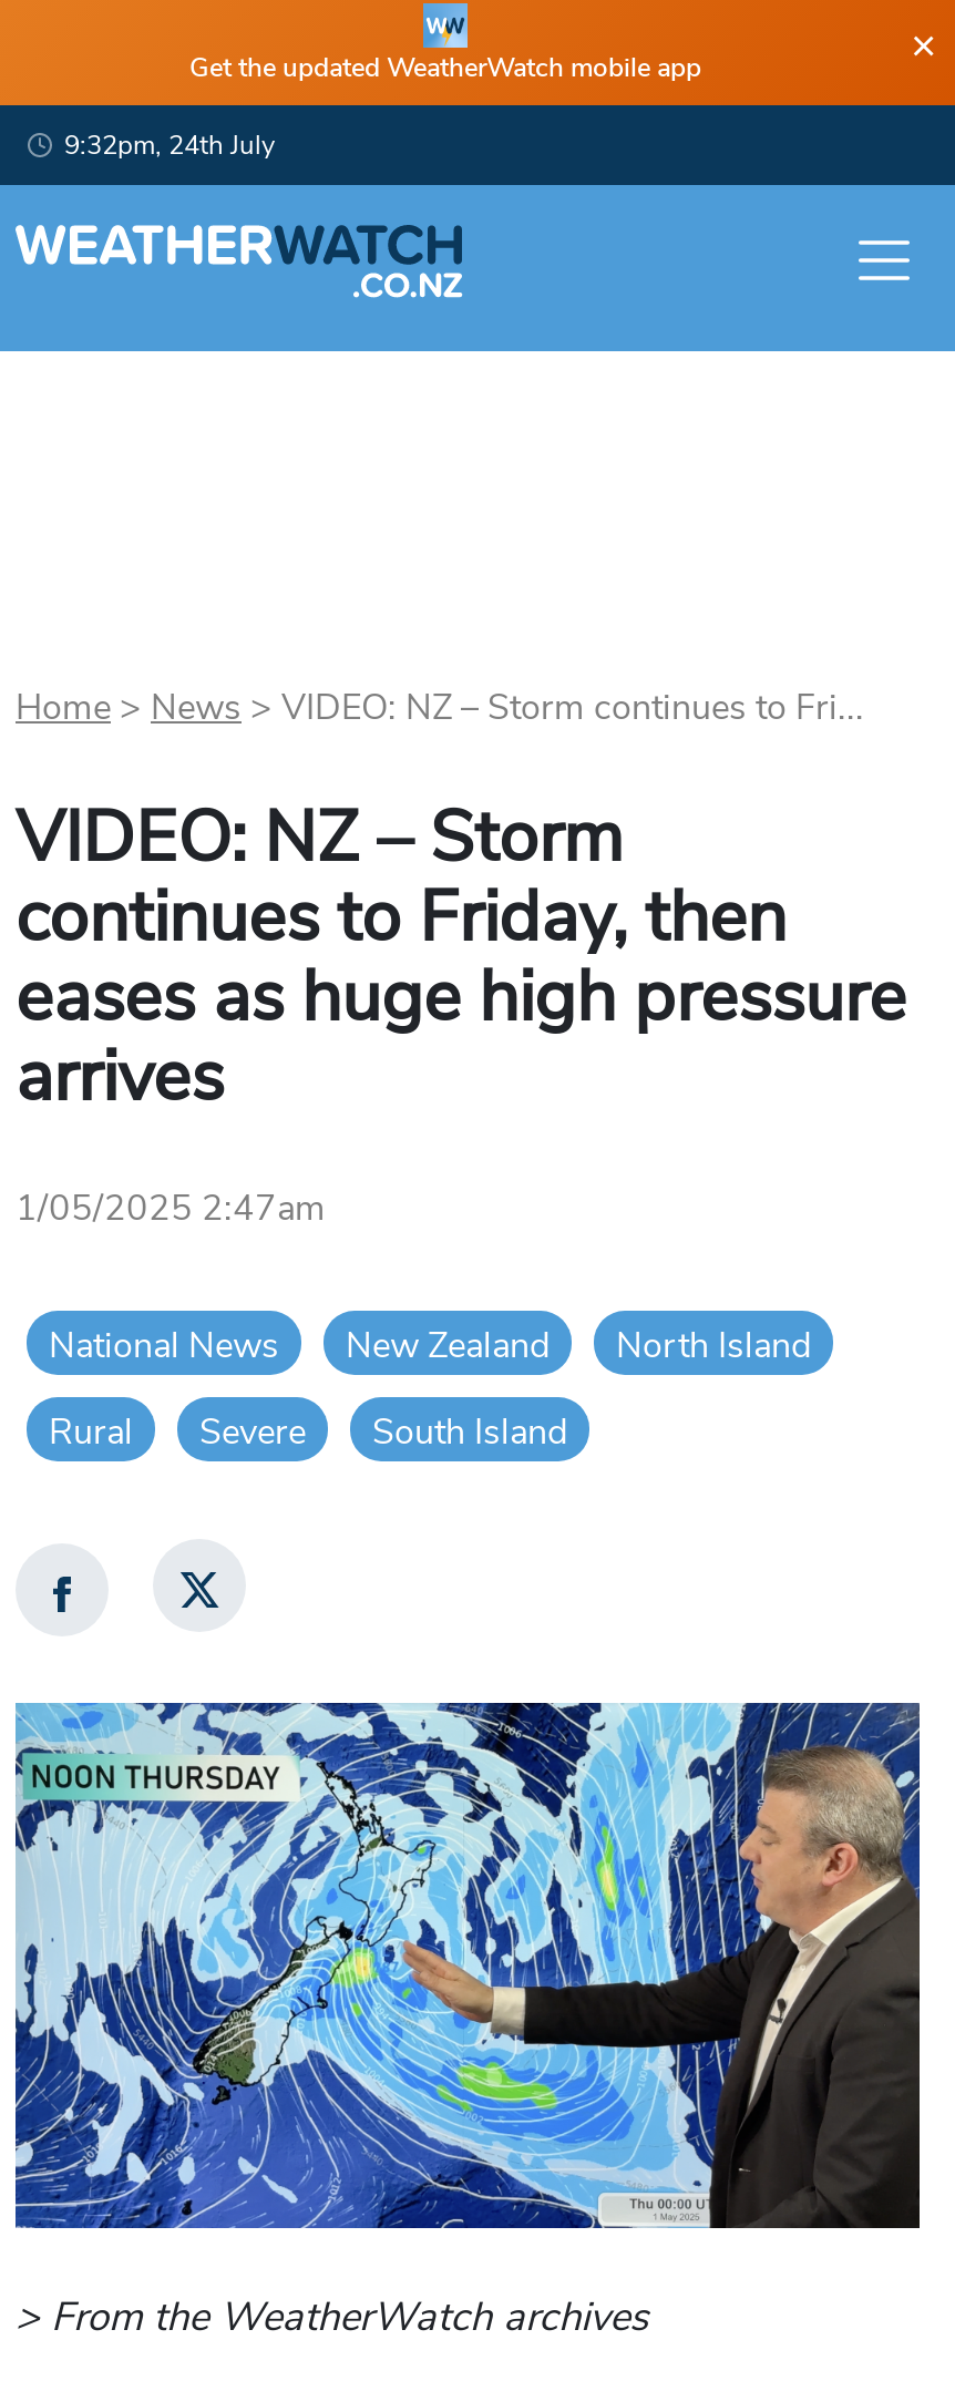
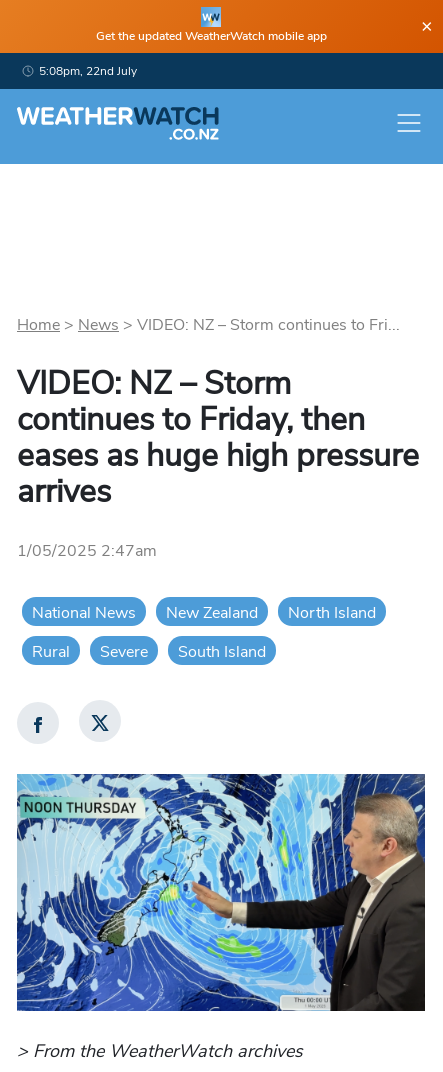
[64,127,275,163] 9:32pm, 24th July -> [39,63,137,79] 5:08pm, 22nd July

